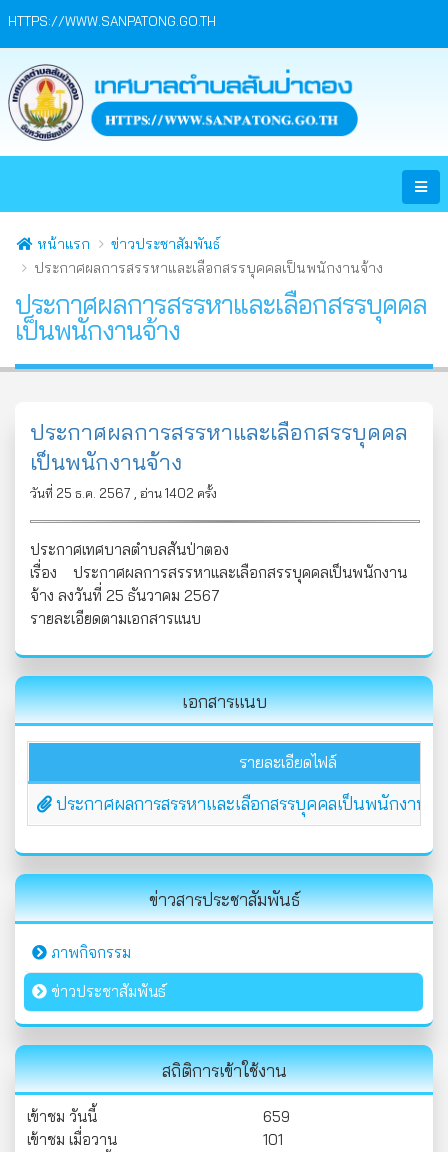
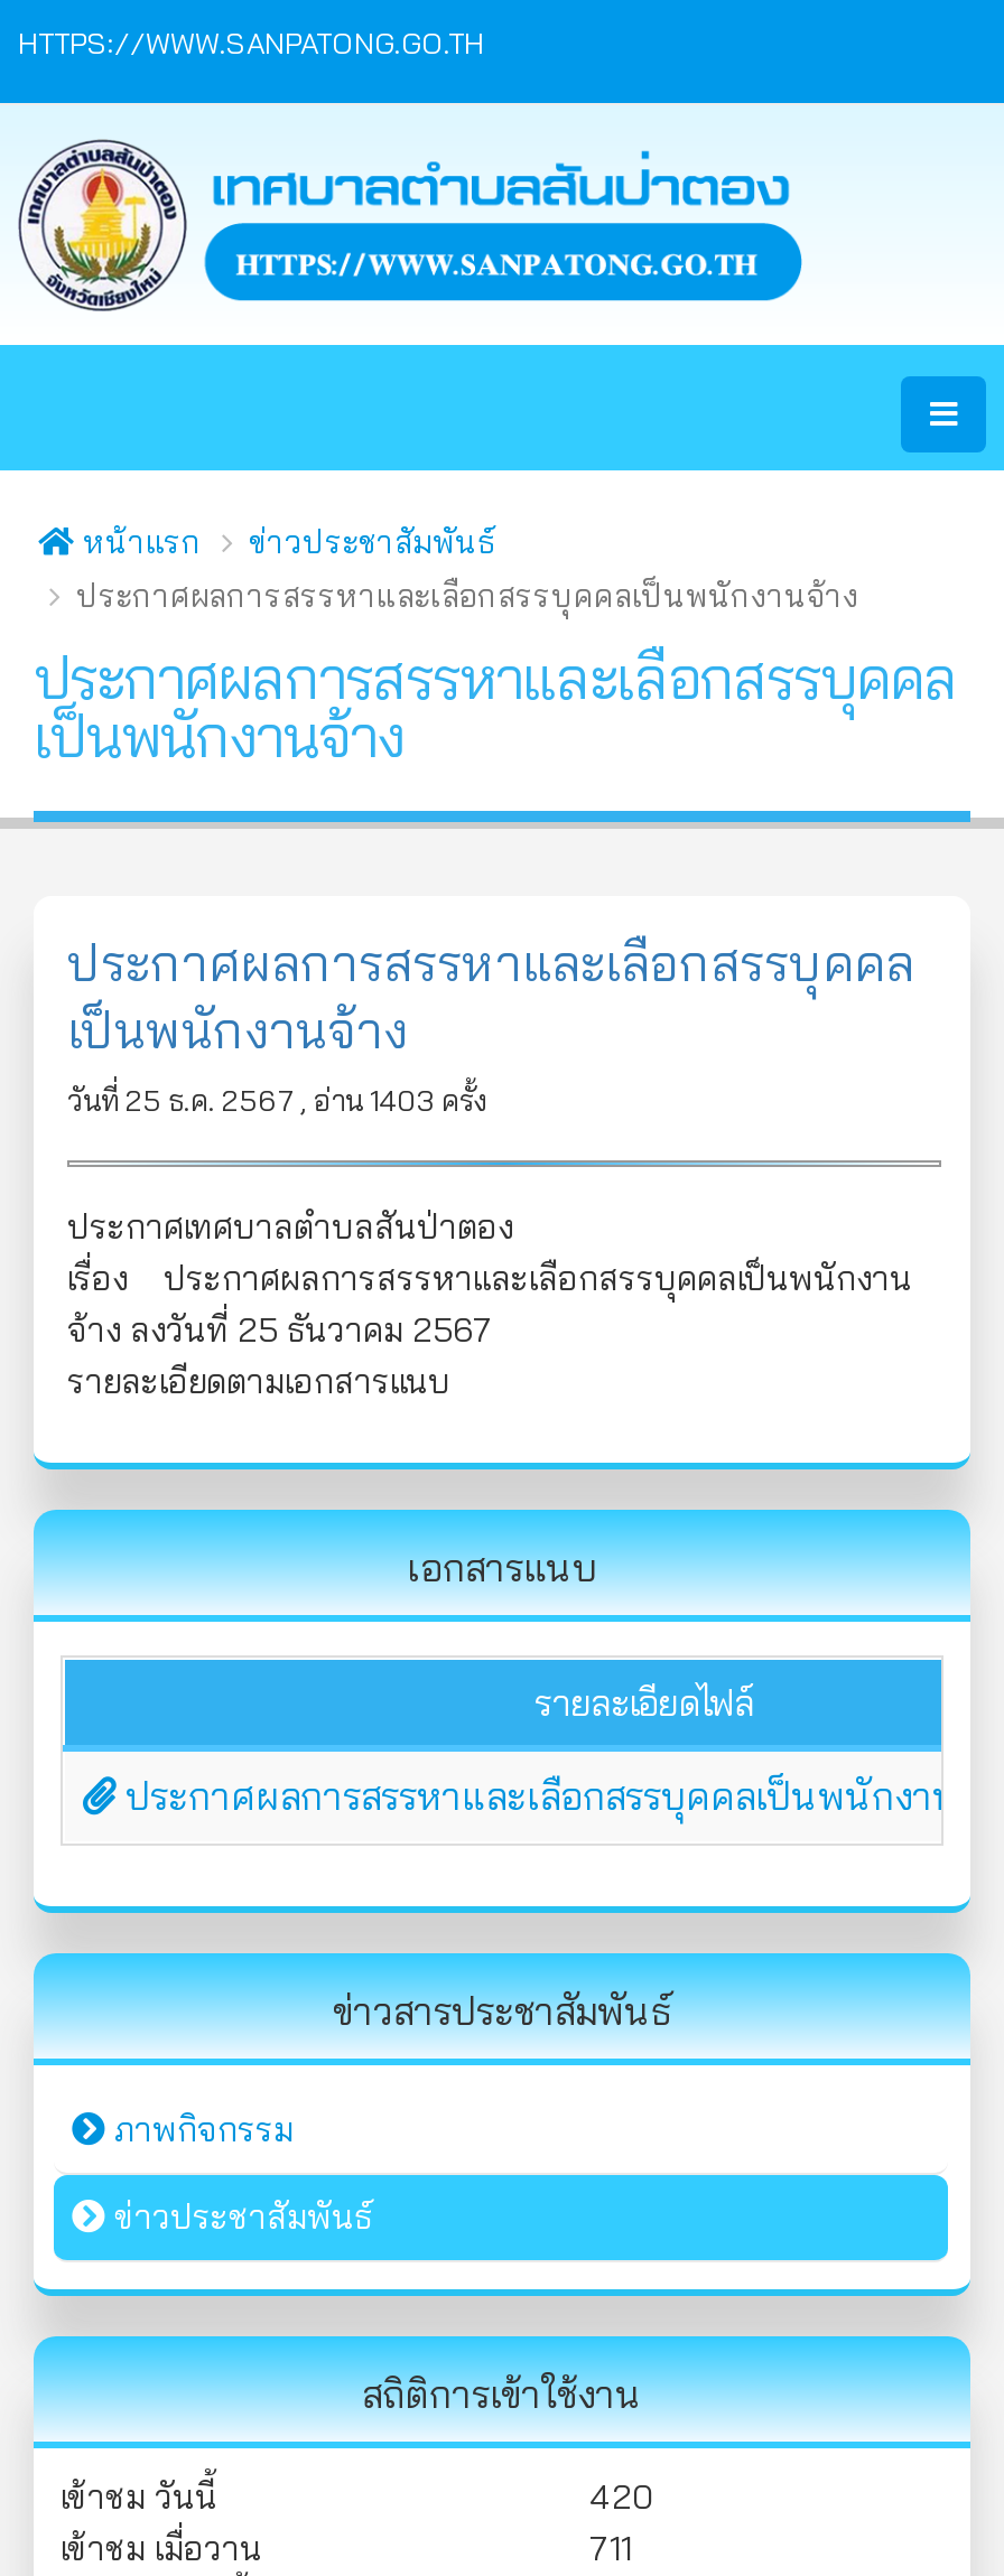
[30,485,217,501] วันที่ 25 ธ.ค. 2567 , อ่าน 1402 ครั้ง -> [67,1082,486,1118] วันที่ 25 ธ.ค. 2567 , อ่าน 1403 ครั้ง
[263,1107,290,1126] 659 -> [589,2475,654,2518] 420
[263,1130,283,1149] 101 -> [589,2527,632,2569] 711

